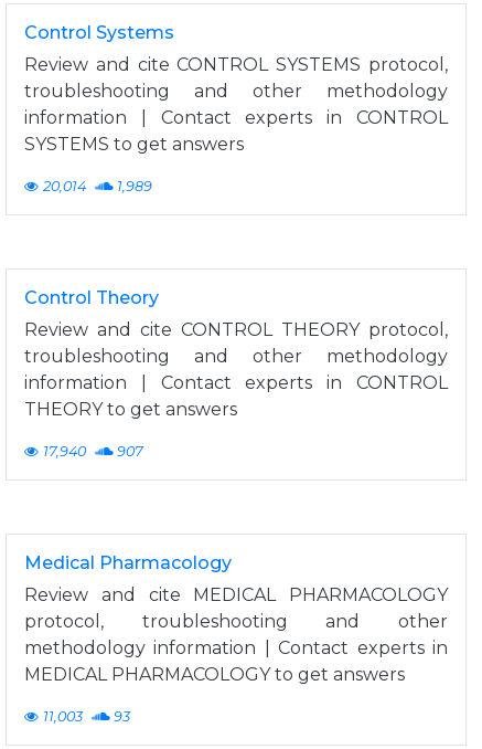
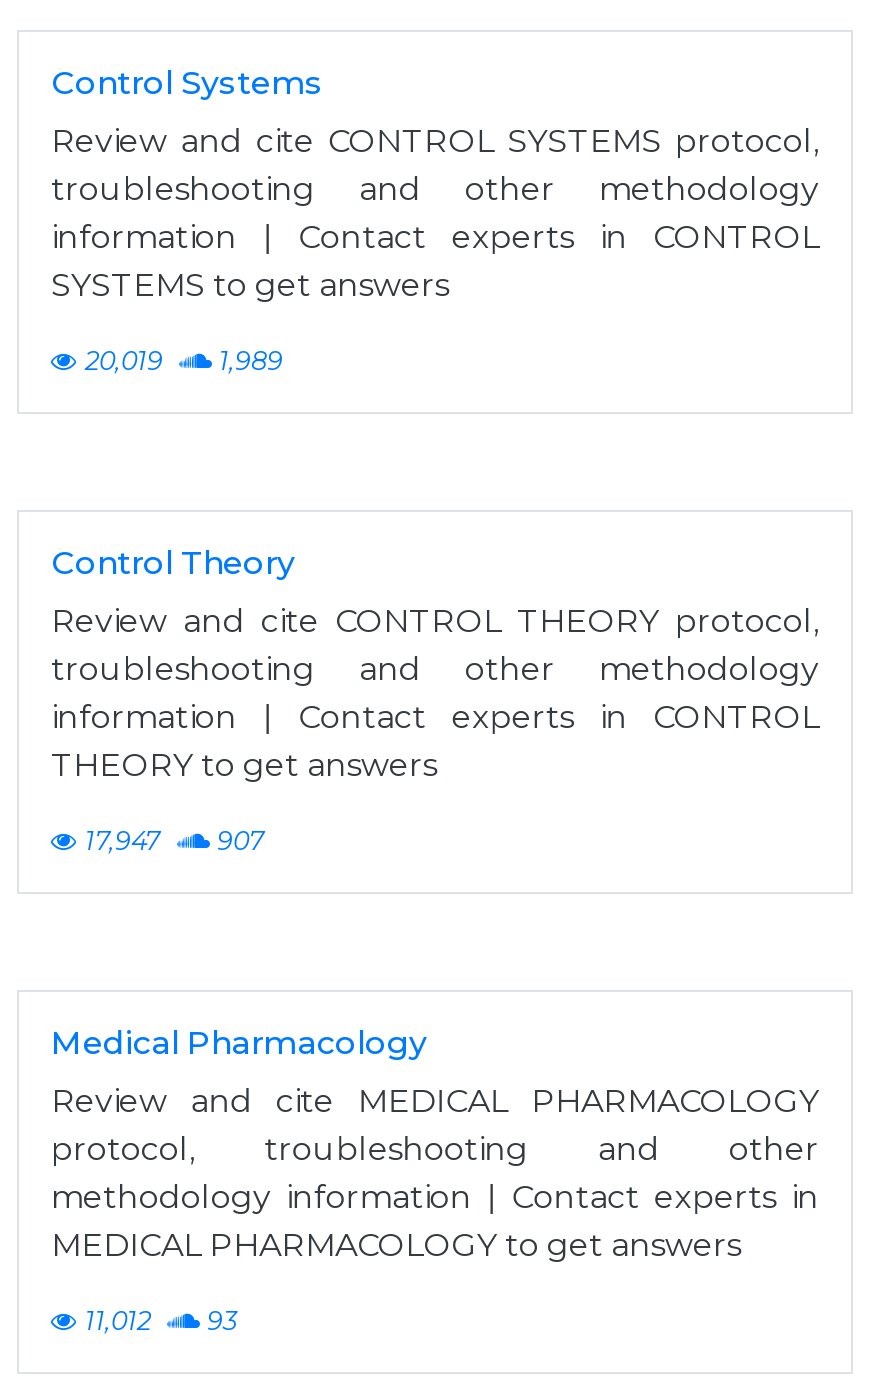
[43,178,152,194] 20,014 1,989 -> [85,345,283,375] 20,019 1,989
[43,443,143,459] 17,940 907 -> [85,825,265,855] 17,947 907
[43,708,130,724] 11,003 93 -> [85,1305,237,1335] 11,012 93

